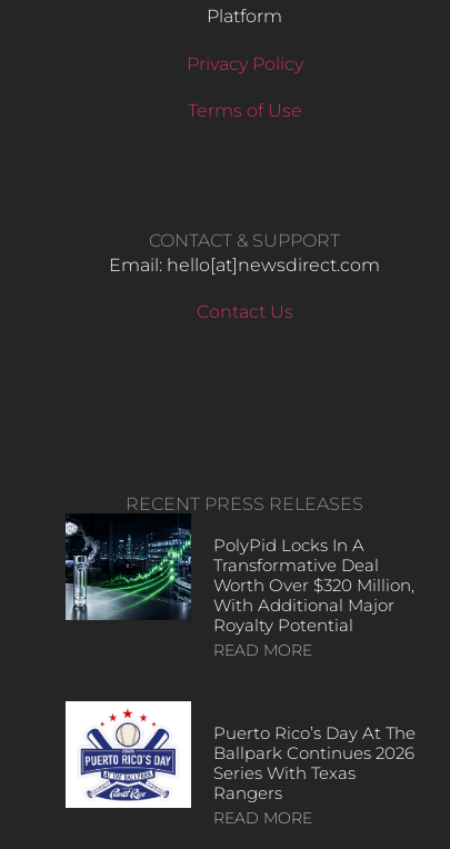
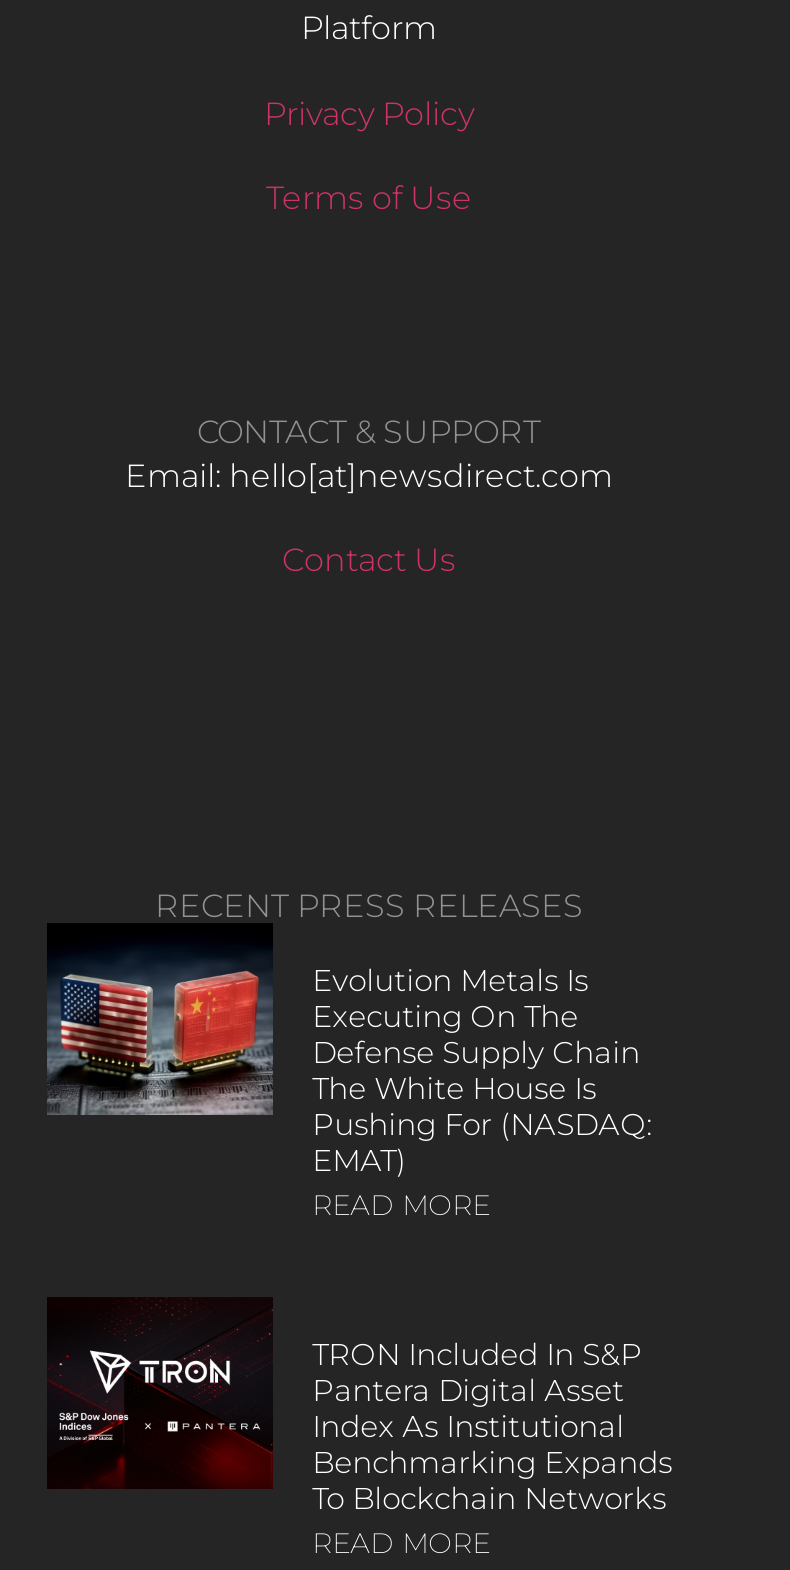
[64,521,414,636] [image] | PolyPid Locks In A | Transformative Deal | Worth Over $320 Million, | With Additional Major | Royalty Potential -> [45,925,652,1180] [image] | Evolution Metals Is | Executing On The | Defense Supply Chain | The White House Is | Pushing For (NASDAQ: | EMAT)
[64,700,415,809] [image] | Puerto Rico’s Day At The | Ballpark Continues 2026 | Series With Texas | Rangers -> [45,1297,672,1518] [image] | TRON Included In S&P | Pantera Digital Asset | Index As Institutional | Benchmarking Expands | To Blockchain Networks

